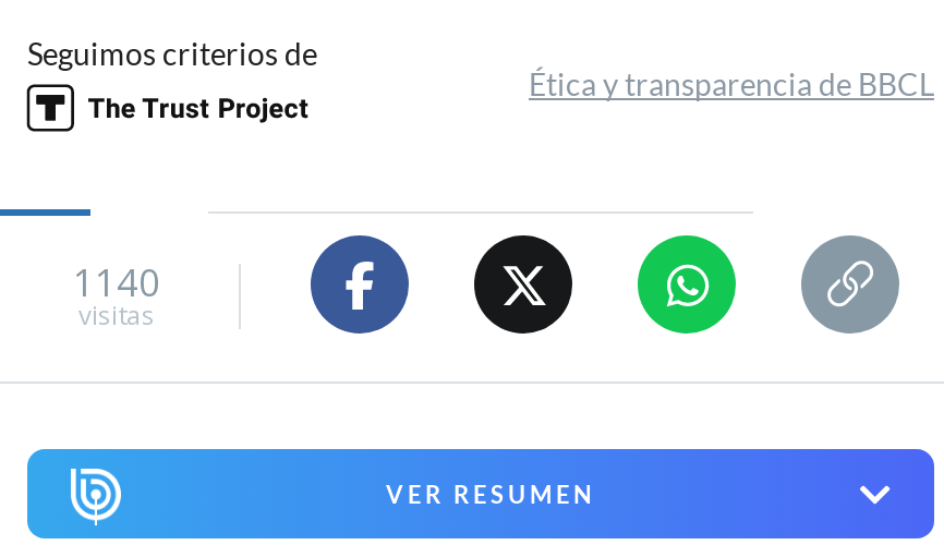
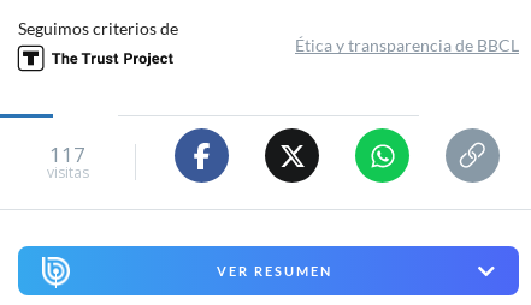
[73,257,160,307] 1140 -> [49,140,85,168] 117

